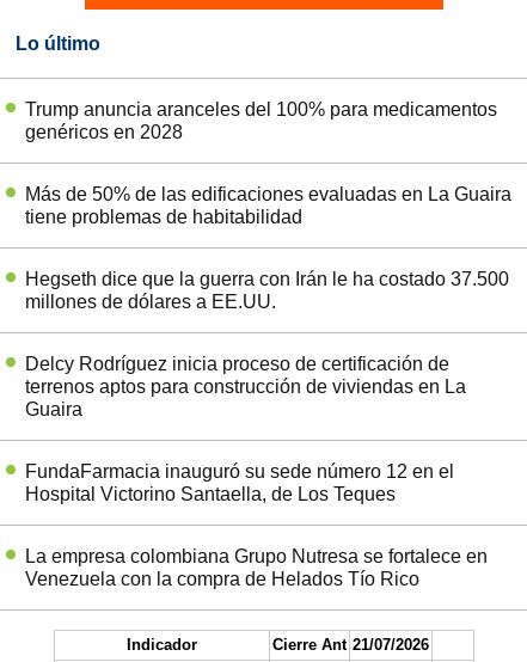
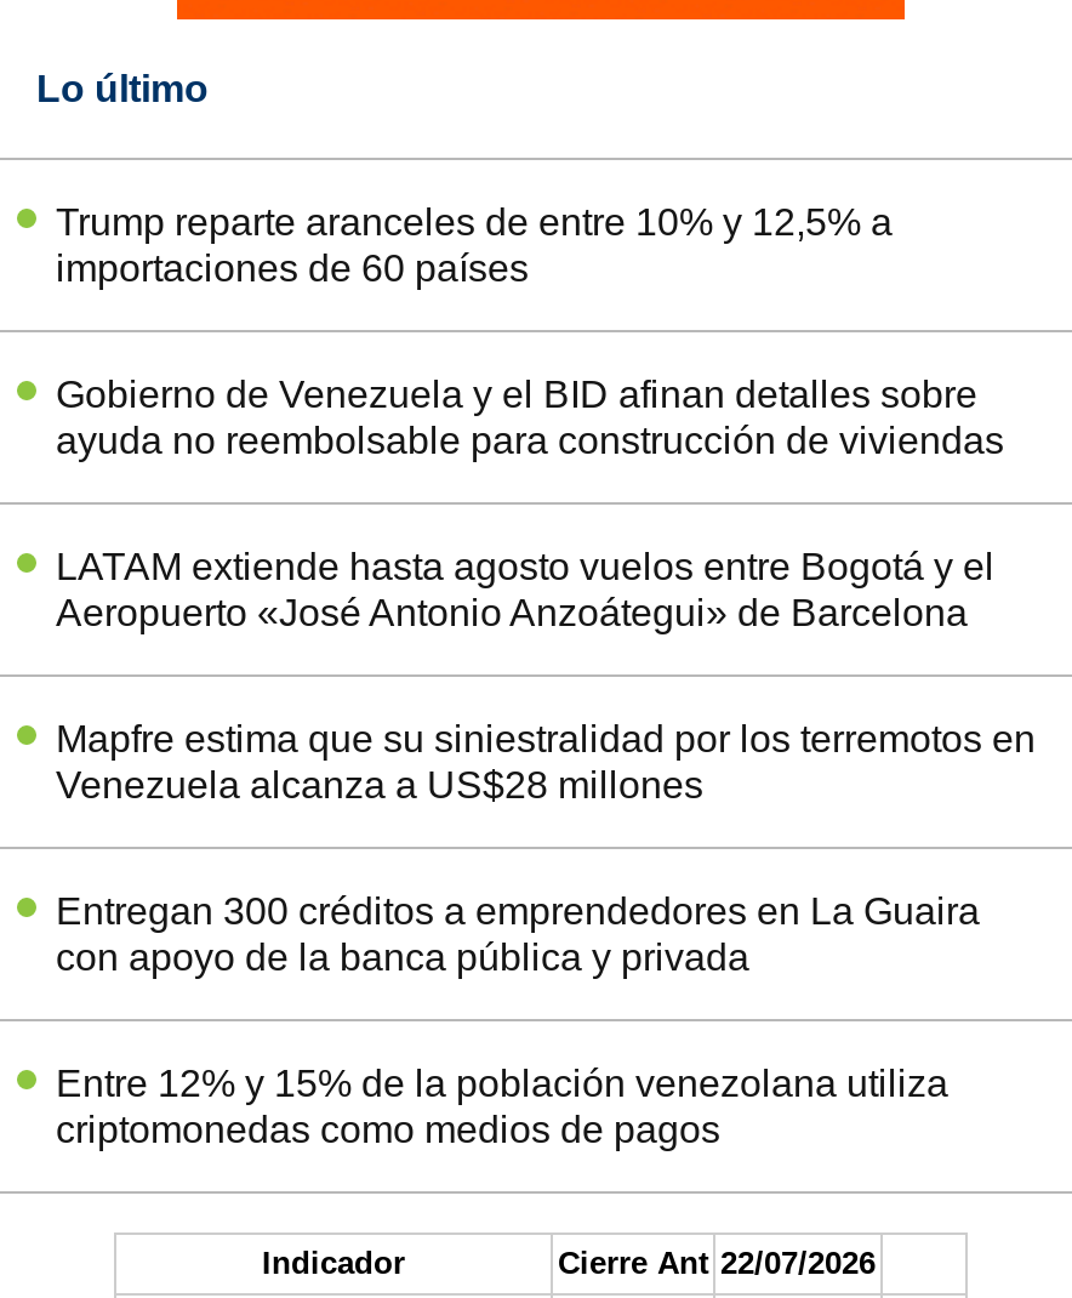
[25,99,497,142] Trump anuncia aranceles del 100% para medicamentos | genéricos en 2028 -> [56,201,893,288] Trump reparte aranceles de entre 10% y 12,5% a | importaciones de 60 países
[25,184,511,227] Más de 50% de las edificaciones evaluadas en La Guaira | tiene problemas de habitabilidad -> [56,373,1004,461] Gobierno de Venezuela y el BID afinan detalles sobre | ayuda no reembolsable para construcción de viviendas
[25,269,509,312] Hegseth dice que la guerra con Irán le ha costado 37.500 | millones de dólares a EE.UU. -> [56,546,994,633] LATAM extiende hasta agosto vuelos entre Bogotá y el | Aeropuerto «José Antonio Anzoátegui» de Barcelona
[25,354,466,419] Delcy Rodríguez inicia proceso de certificación de | terrenos aptos para construcción de viviendas en La | Guaira -> [56,718,1036,805] Mapfre estima que su siniestralidad por los terremotos en | Venezuela alcanza a US$28 millones
[25,461,454,504] FundaFarmacia inauguró su sede número 12 en el | Hospital Victorino Santaella, de Los Teques -> [56,890,980,978] Entregan 300 créditos a emprendedores en La Guaira | con apoyo de la banca pública y privada
[25,546,488,589] La empresa colombiana Grupo Nutresa se fortalece en | Venezuela con la compra de Helados Tío Rico -> [56,1062,948,1150] Entre 12% y 15% de la población venezolana utiliza | criptomonedas como medios de pagos
[272,636,429,654] Cierre Ant 21/07/2026 -> [558,1244,876,1281] Cierre Ant 22/07/2026

